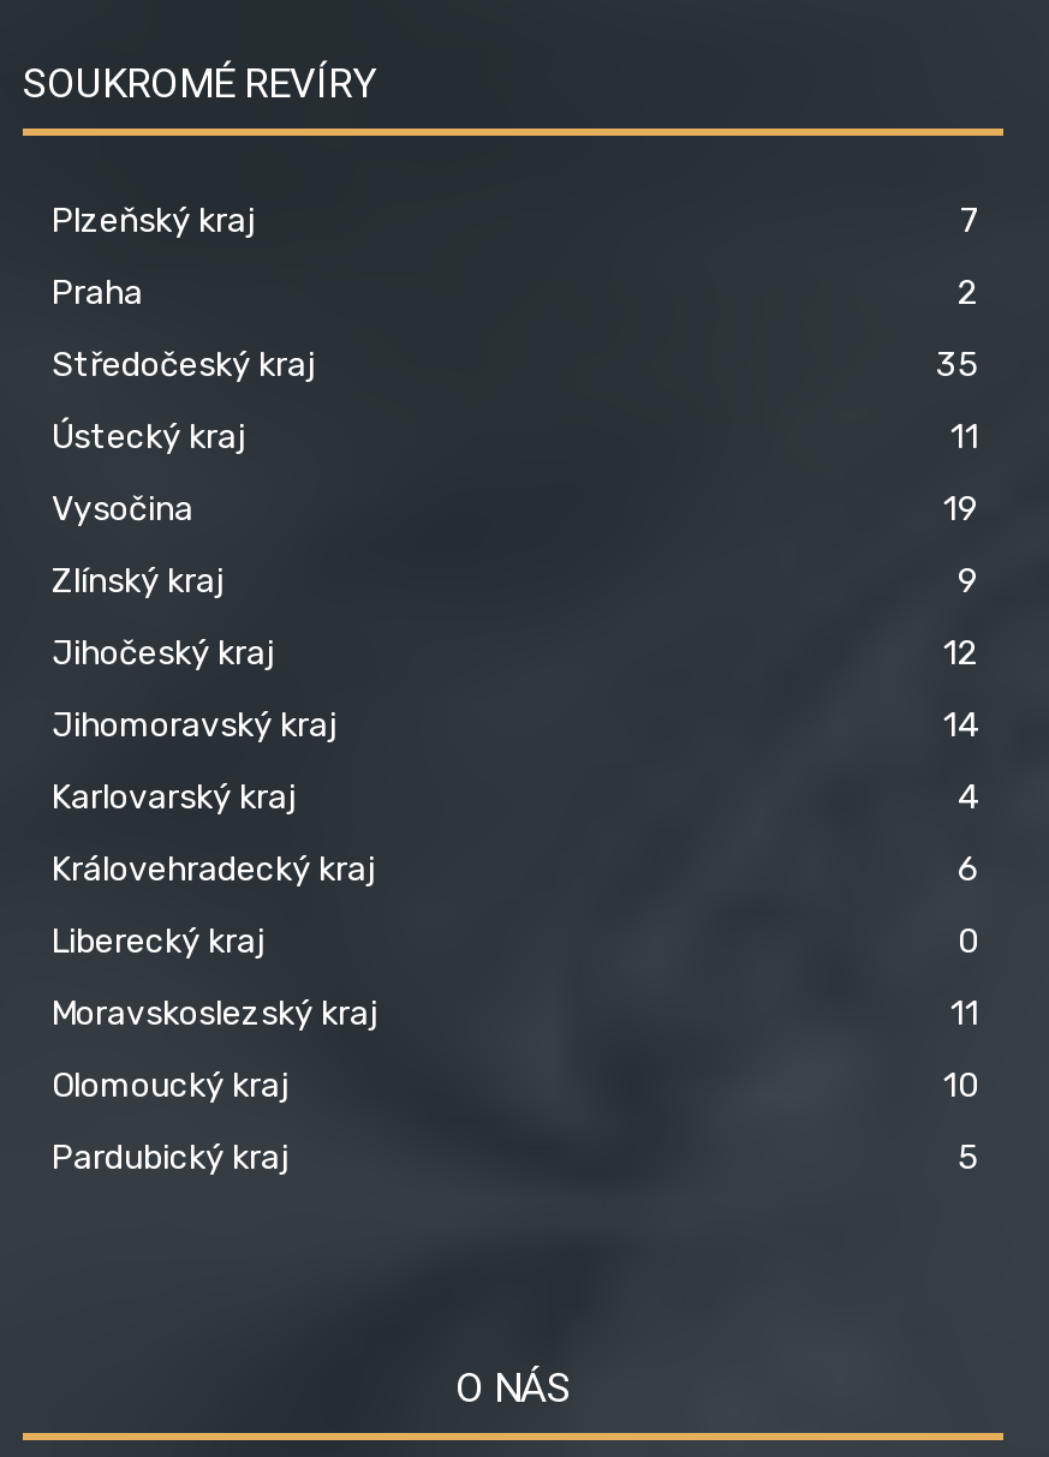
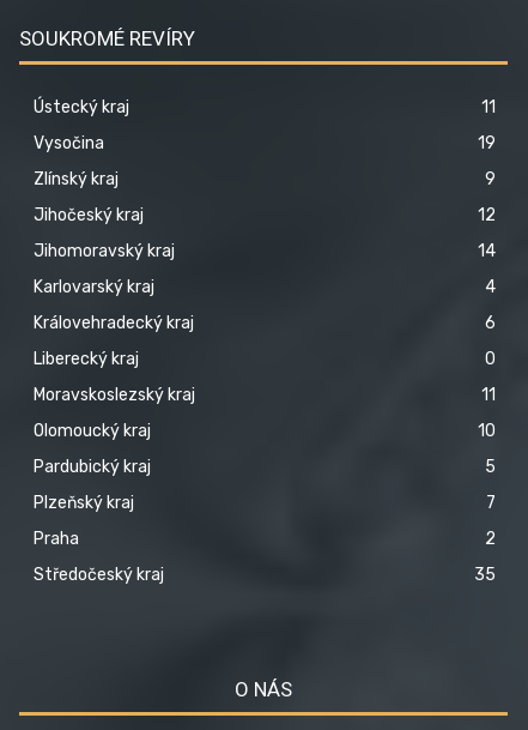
moved [52,199,979,384] -> [34,492,496,584]: Plzeňský kraj | 7 | Praha | 2 | Středočeský kraj | 35
moved [52,416,979,1177] -> [34,96,496,476]: Ústecký kraj | 11 | Vysočina | ... | Pardubický kraj | 5

